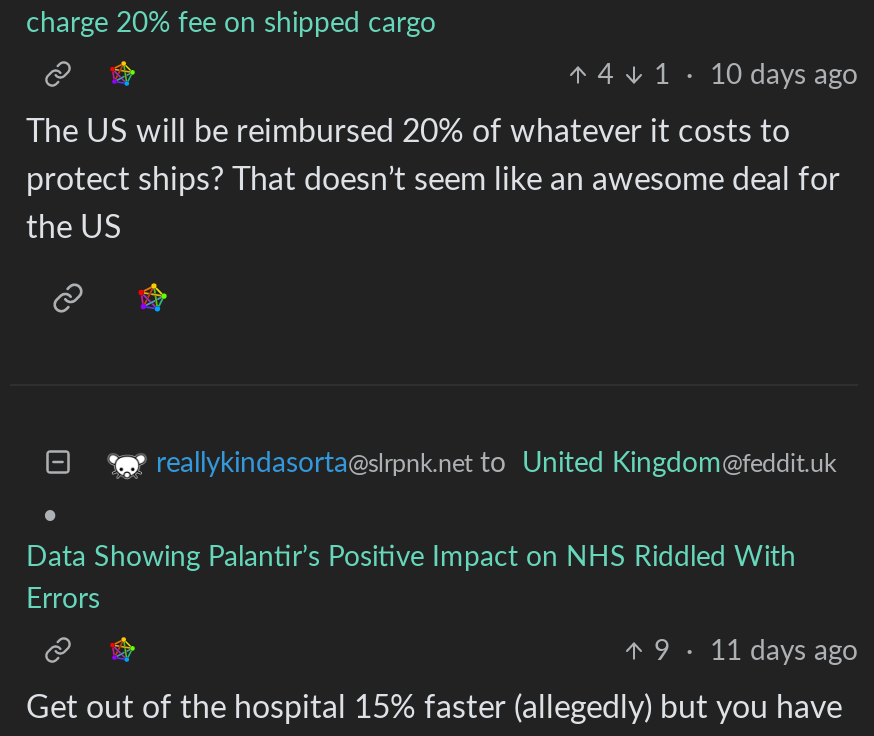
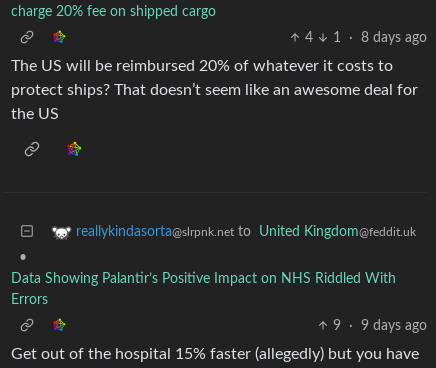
[598,62,858,90] 4 1 · 10 days ago -> [305,31,427,45] 4 1 · 8 days ago
[654,638,858,666] 9 · 11 days ago -> [333,319,427,333] 9 · 9 days ago

